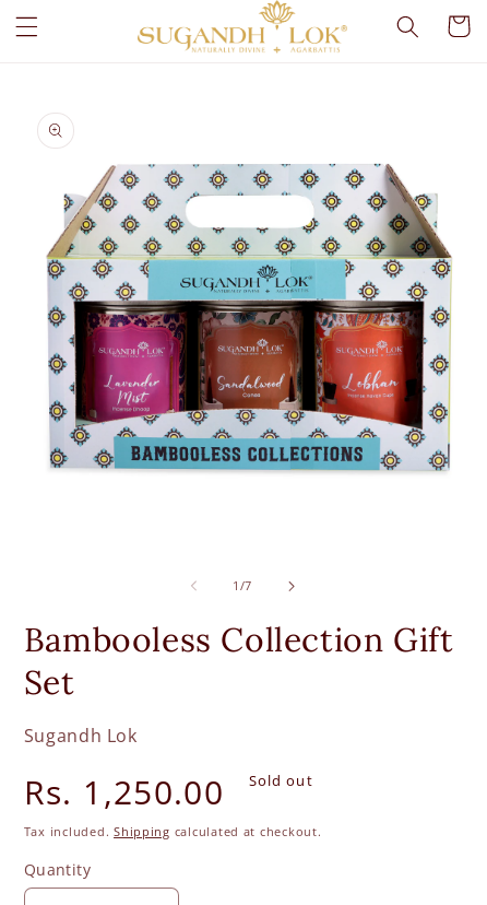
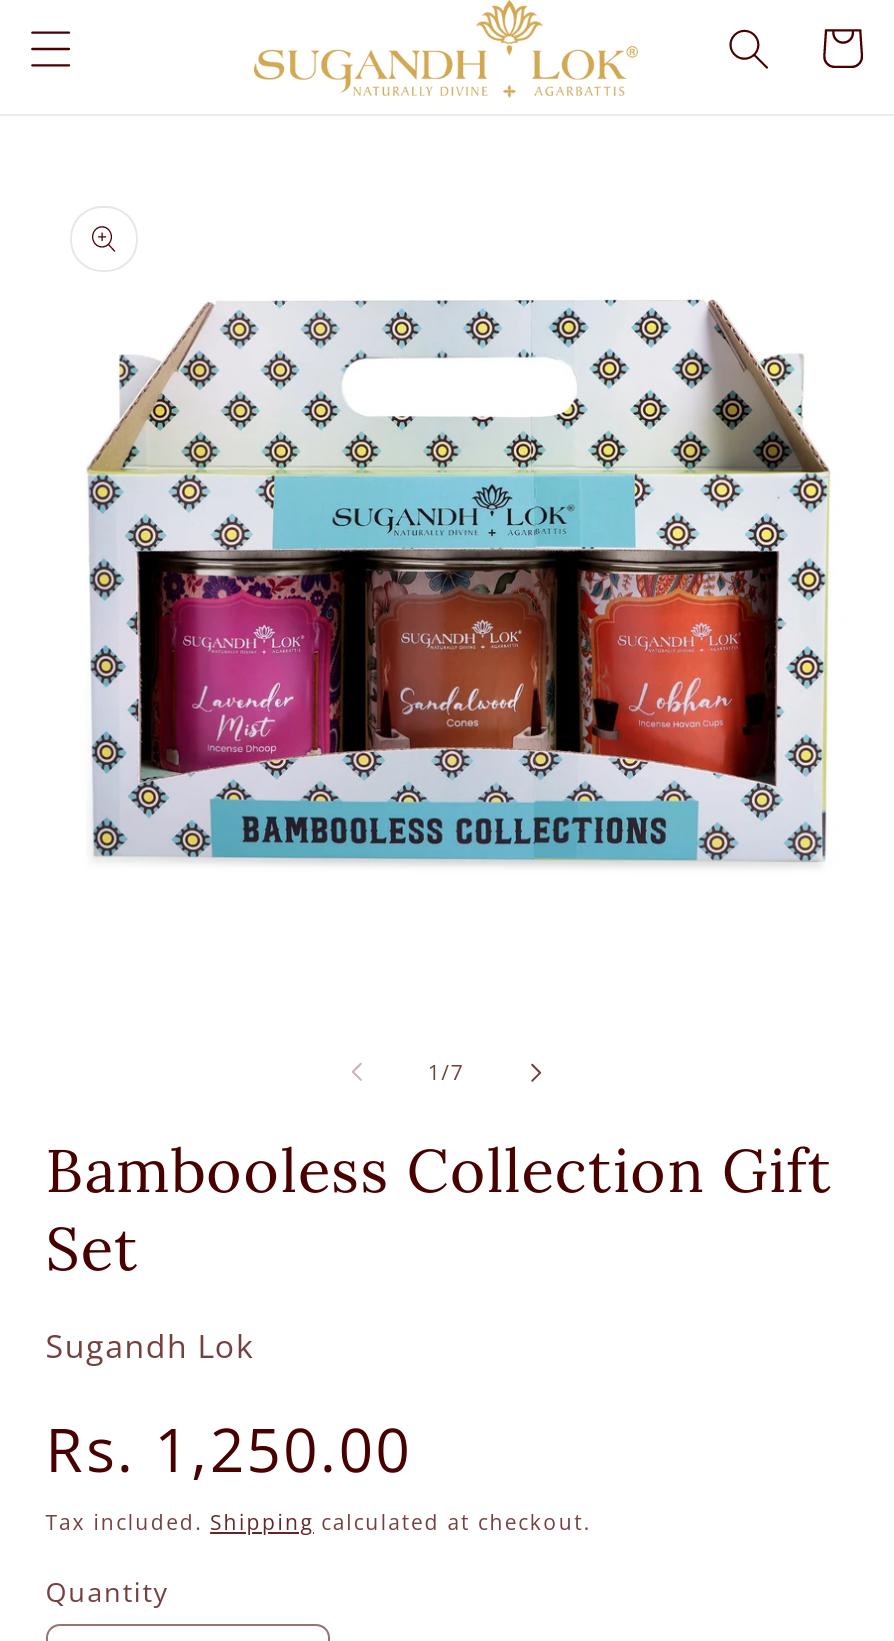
[249,772,313,790] Sold out -> none

